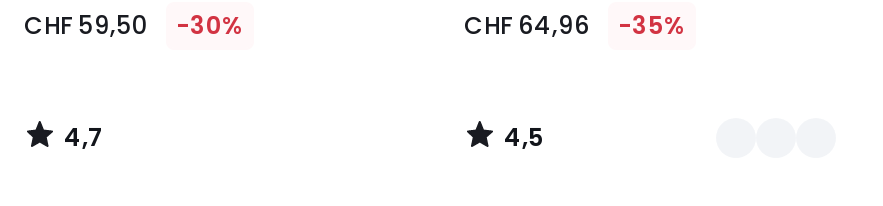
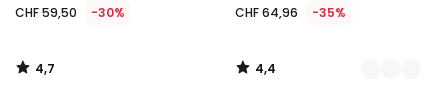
[504,121,544,155] 4,5 -> [255,60,276,77] 4,4

